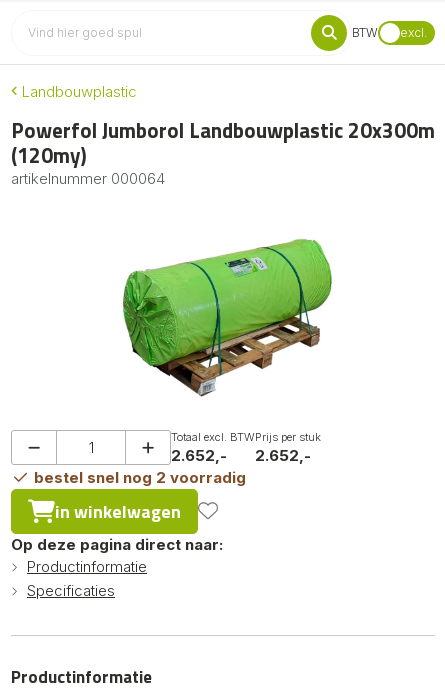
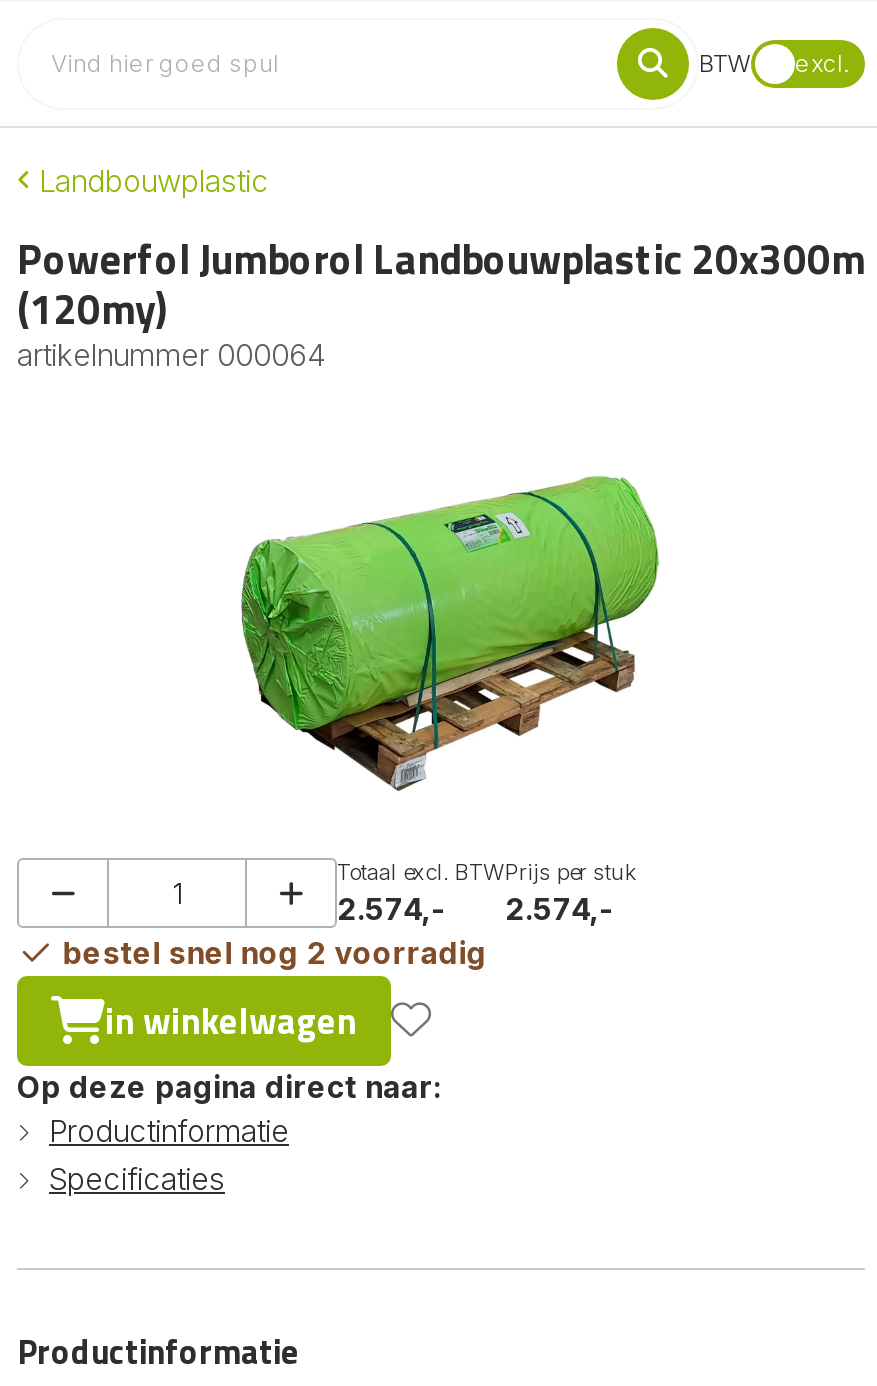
[171,446,227,465] 2.652,- -> [337,889,445,927] 2.574,-
[255,446,311,465] 2.652,- -> [505,889,613,927] 2.574,-

